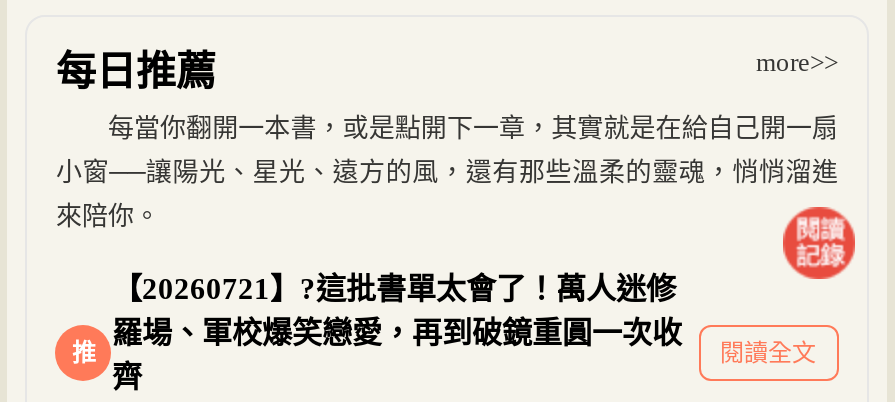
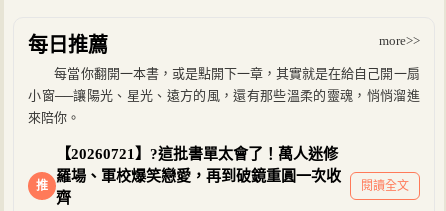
[781,205,857,281] [image] -> none

